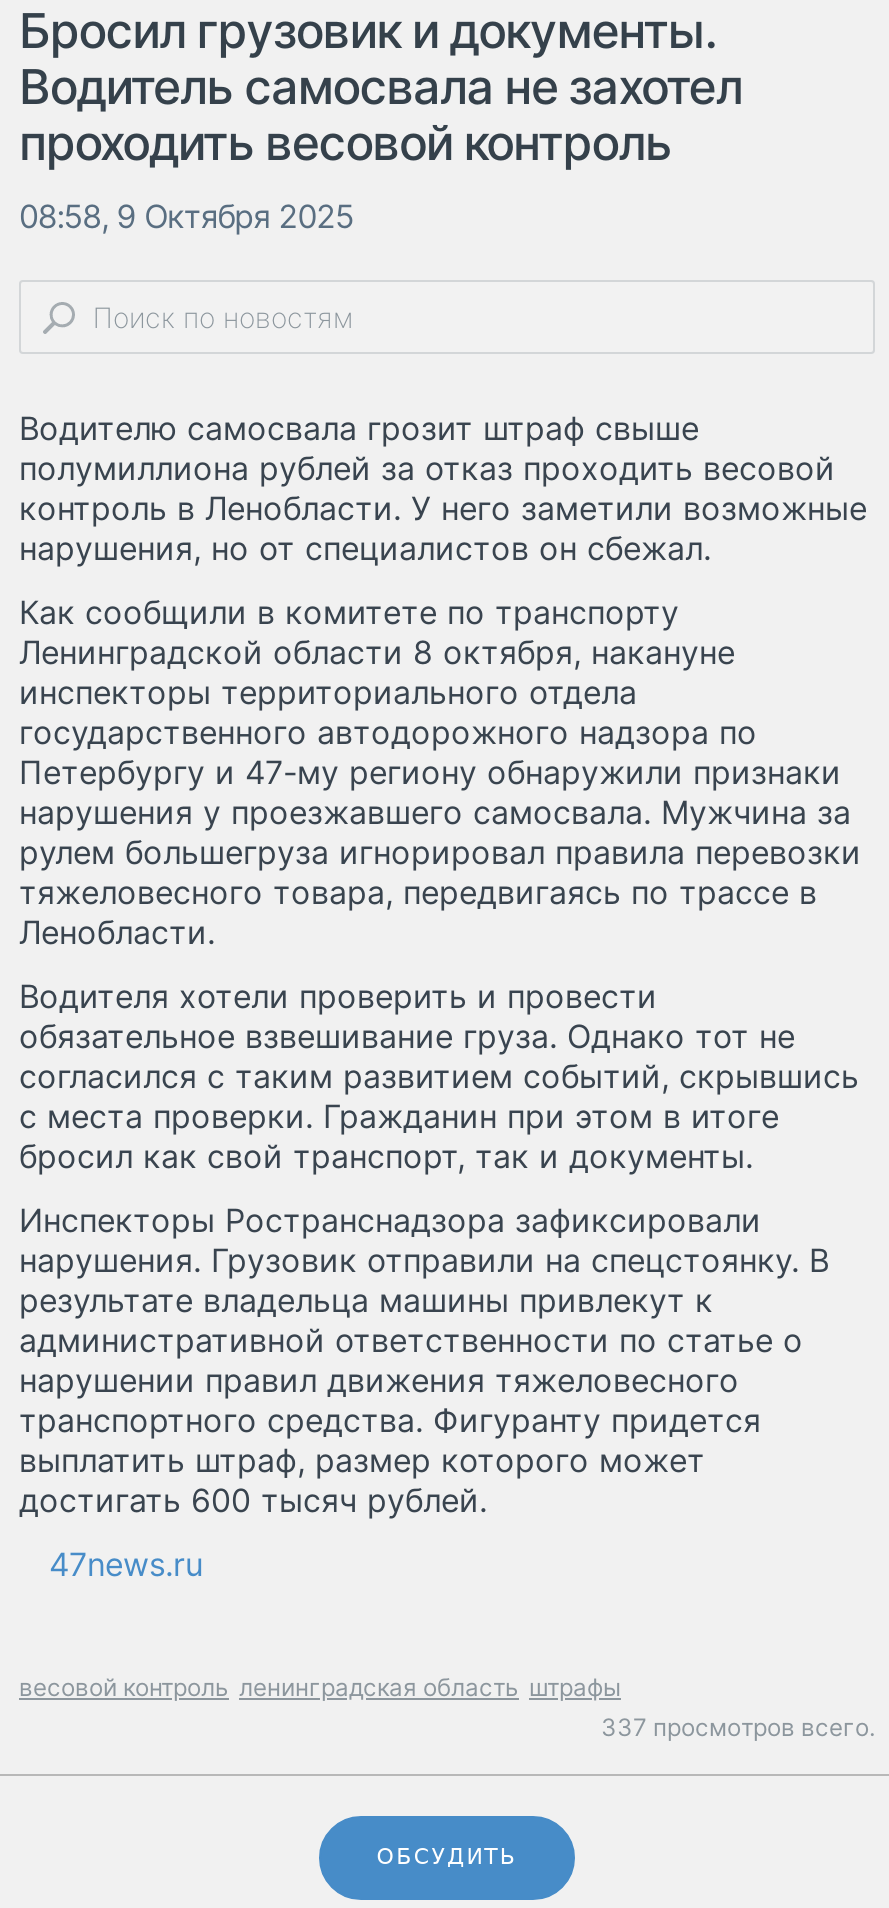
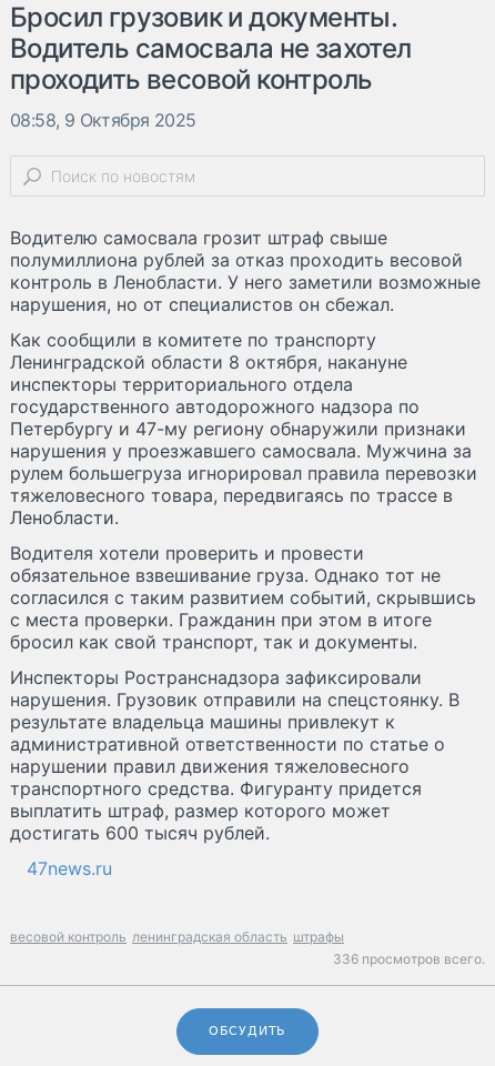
[601,1712,875,1742] 337 просмотров всего. -> [333,951,485,967] 336 просмотров всего.

